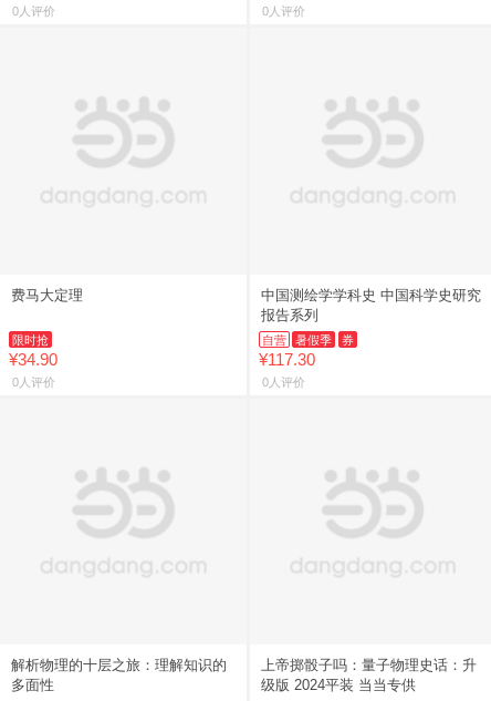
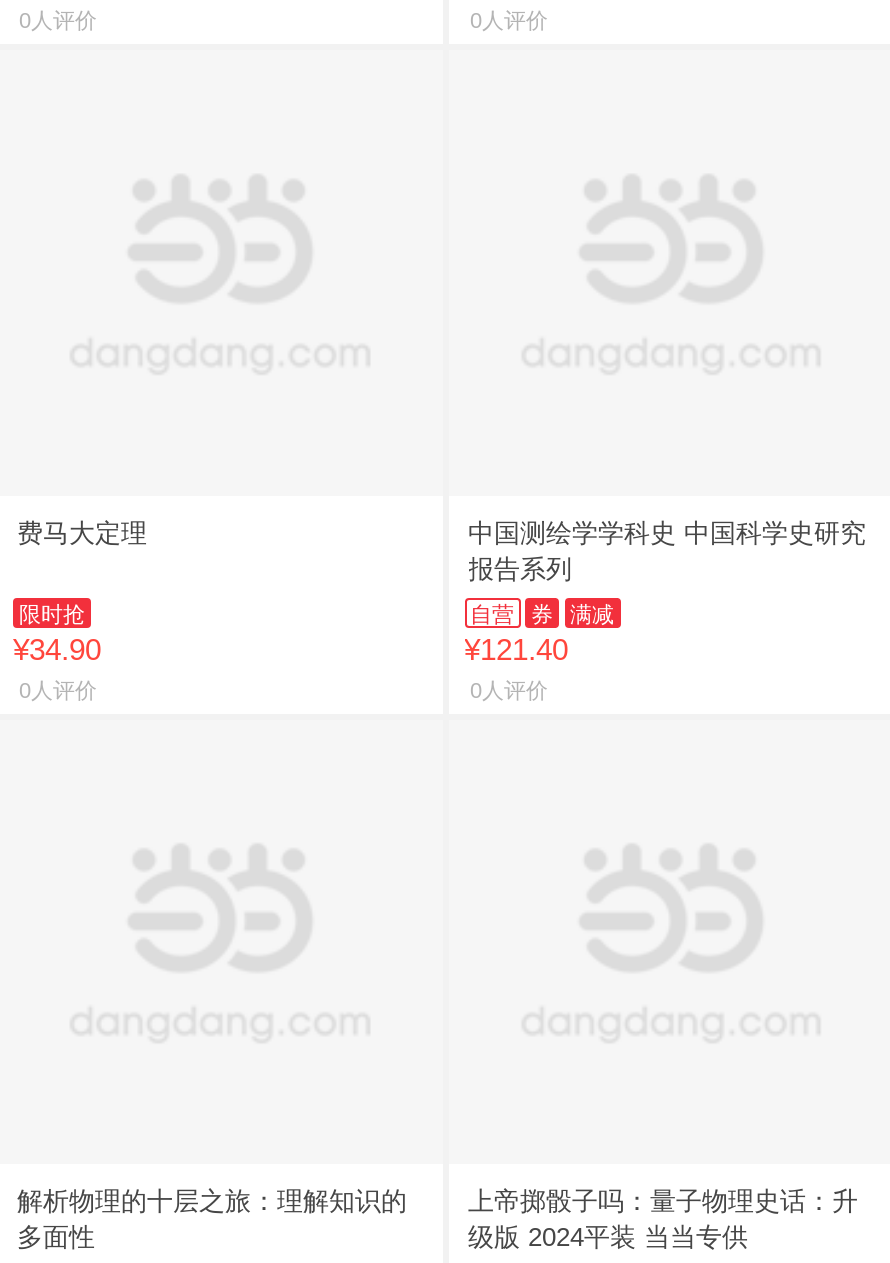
[295,333,332,346] 暑假季 -> none
[258,349,315,368] ¥117.30 -> [464,601,614,665] 满减 | ¥121.40

